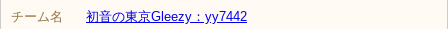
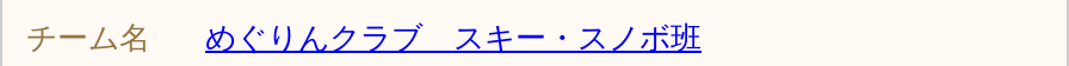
[86,9,247,24] 初音の東京Gleezy：yy7442 -> [205,20,702,56] めぐりんクラブ スキー・スノボ班

